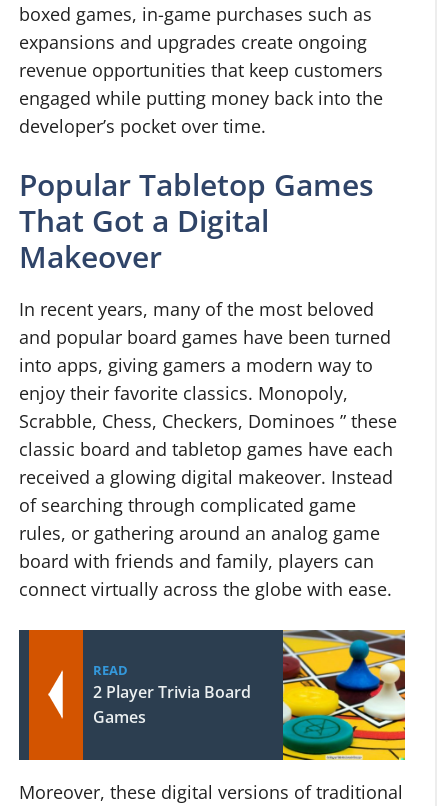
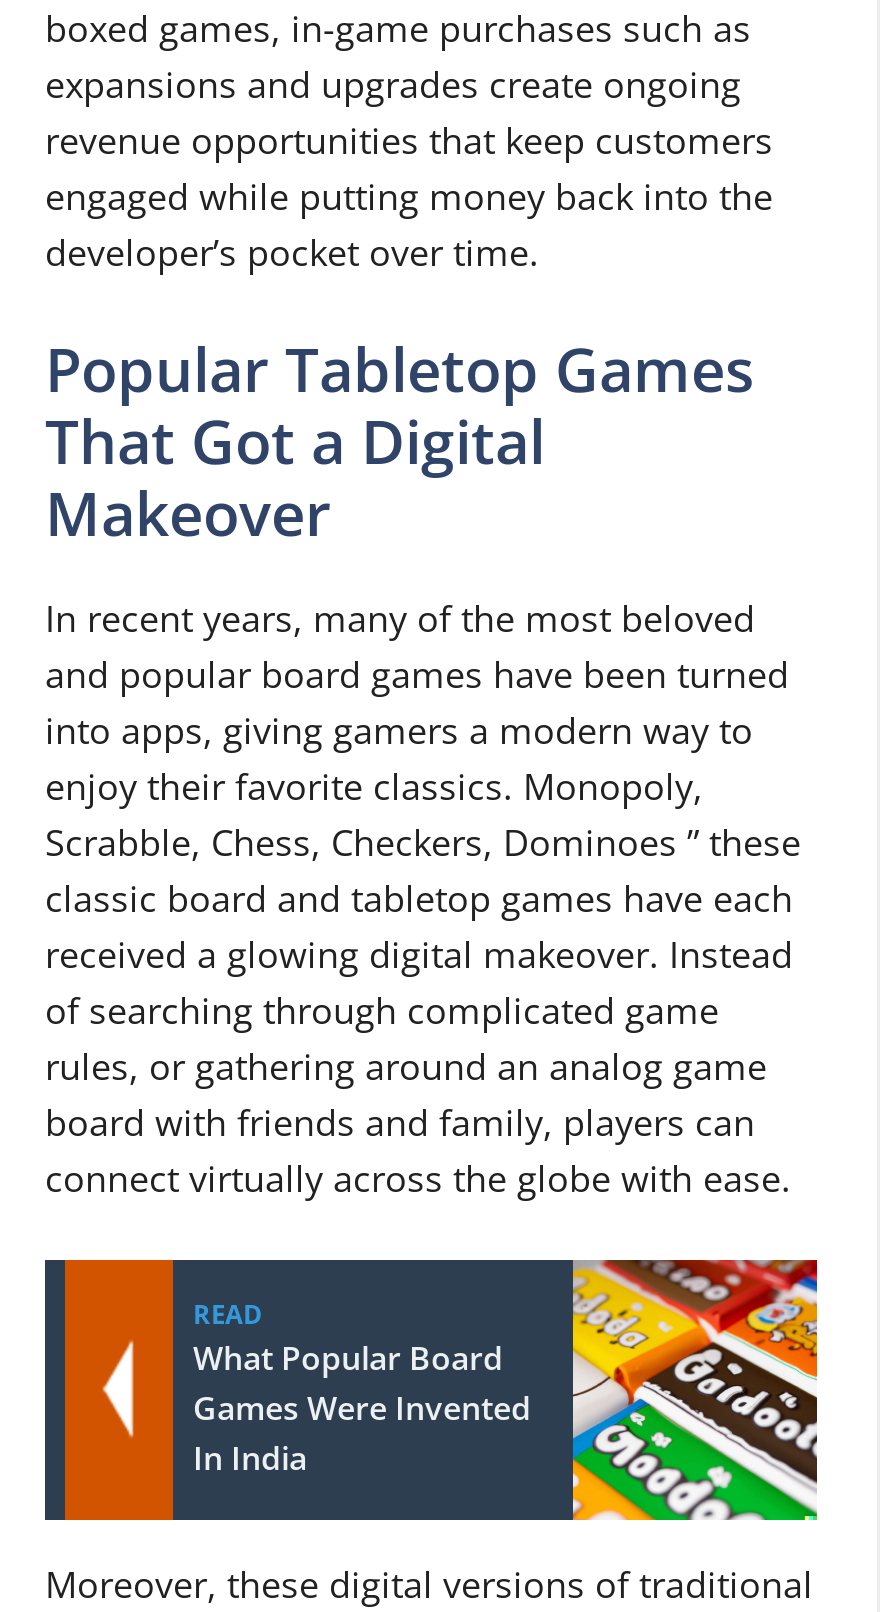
[93,629,406,761] [image] | 2 Player Trivia Board | Games -> [193,1258,819,1522] [image] | What Popular Board | Games Were Invented | In India

